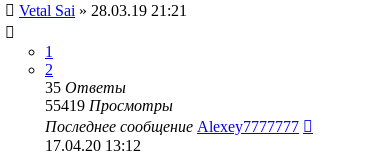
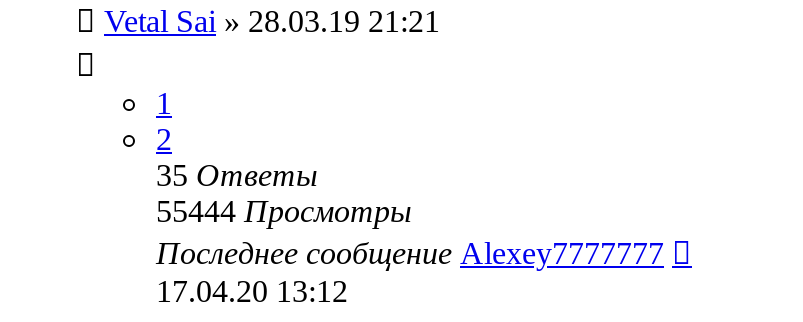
[45,97,173,114] 55419 Просмотры -> [156,194,412,228] 55444 Просмотры

